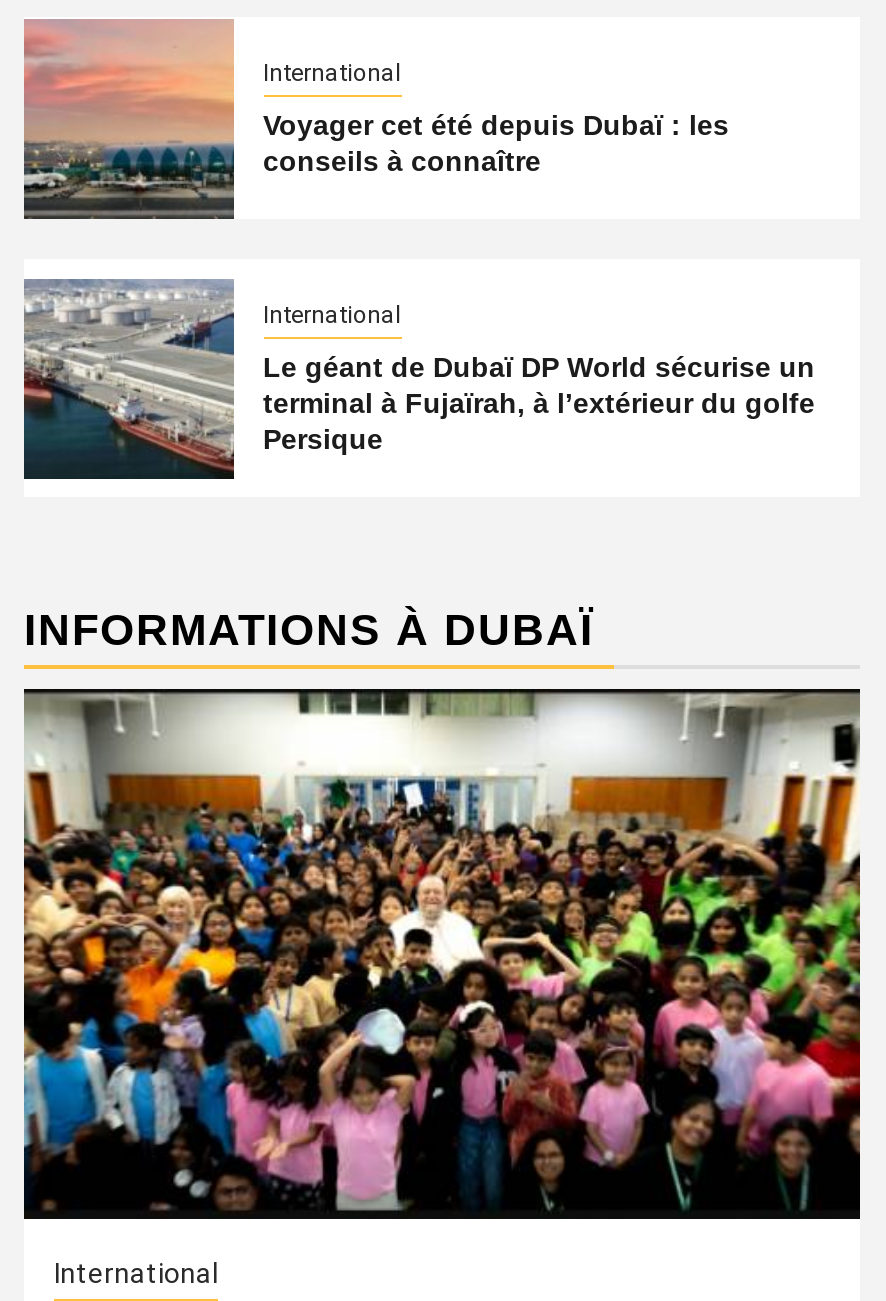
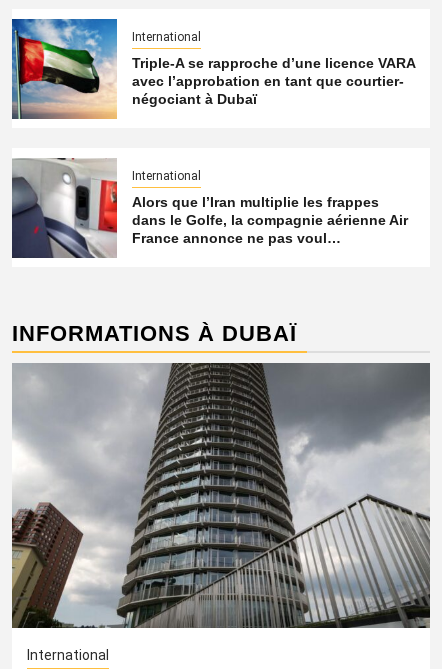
[22,19,729,221] [image] | Voyager cet été depuis Dubaï : les | conseils à connaître -> [11,10,414,120] [image] | Triple-A se rapproche d’une licence VARA | avec l’approbation en tant que courtier- | négociant à Dubaï
[22,279,815,479] [image] | Le géant de Dubaï DP World sécurise un | terminal à Fujaïrah, à l’extérieur du golfe | Persique -> [11,158,407,258] [image] | Alors que l’Iran multiplie les frappes | dans le Golfe, la compagnie aérienne Air | France annonce ne pas voul…
[22,687,862,1221] [image] -> [12,362,431,629] [image]

